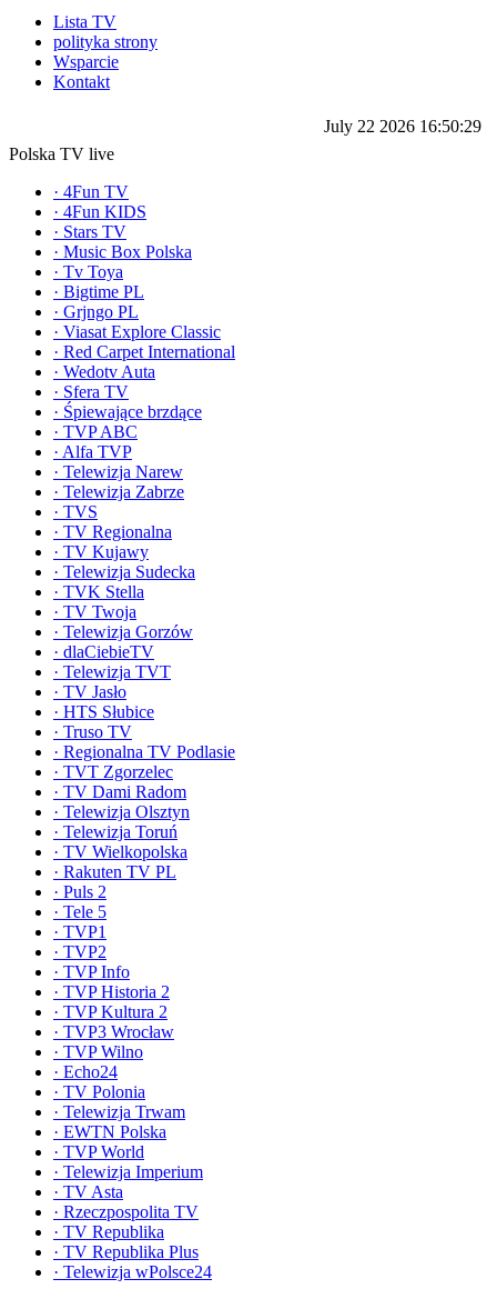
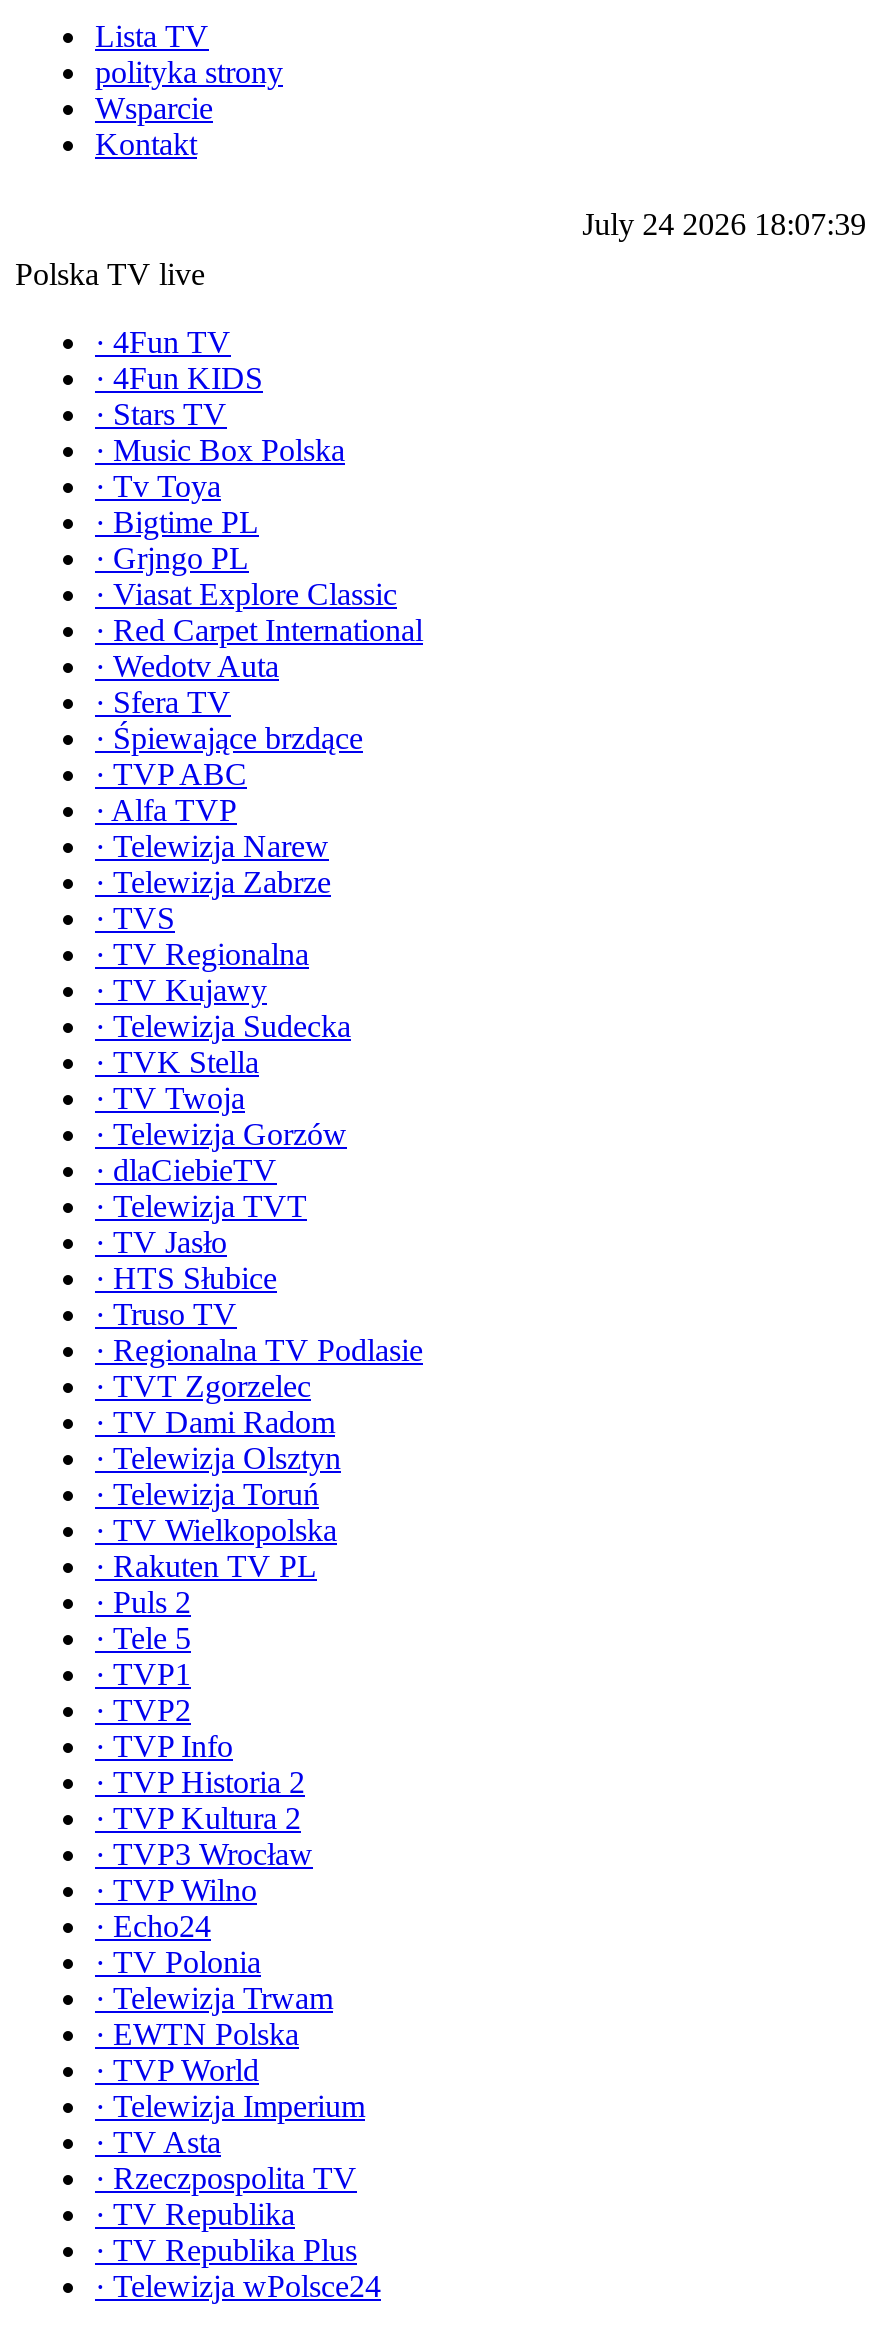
[323,117,481,136] July 22 2026 16:50:29 -> [582,208,866,242] July 24 2026 18:07:39

